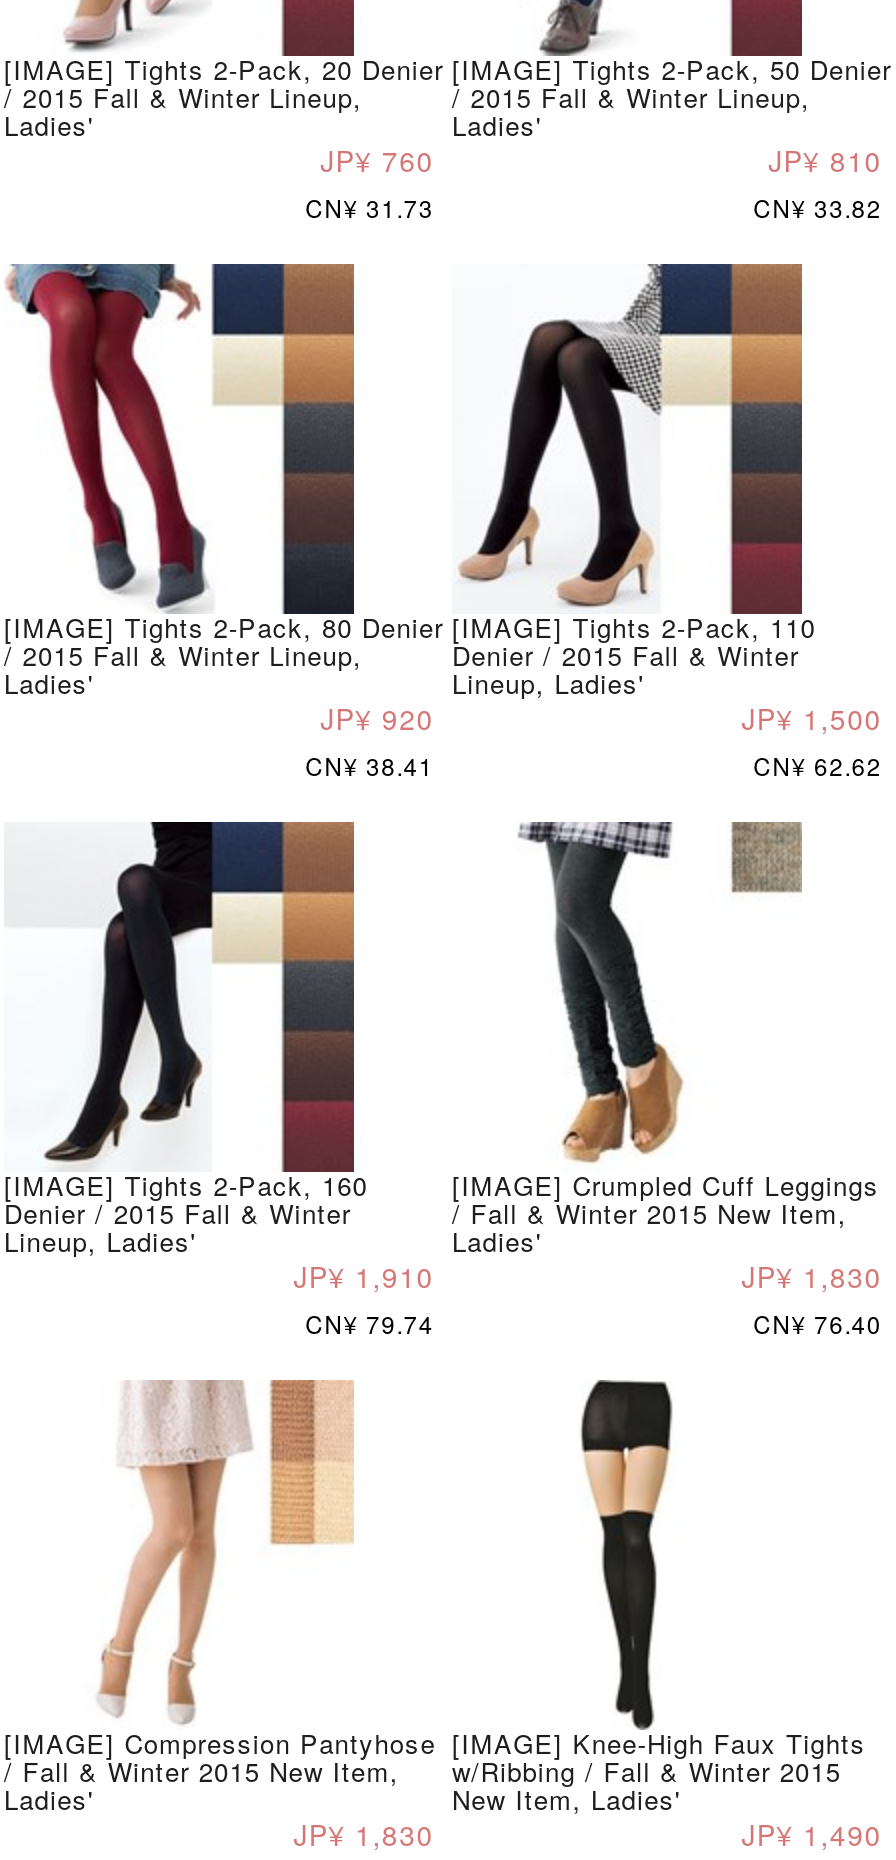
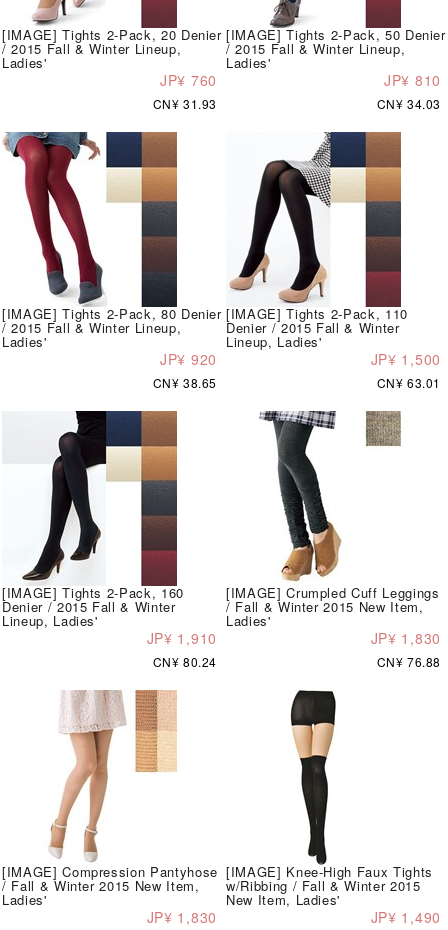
[305,190,434,224] CN¥ 31.73 -> [153,95,217,112] CN¥ 31.93
[753,190,882,224] CN¥ 33.82 -> [377,95,441,112] CN¥ 34.03
[305,748,434,782] CN¥ 38.41 -> [153,374,217,391] CN¥ 38.65
[753,748,882,782] CN¥ 62.62 -> [377,374,441,391] CN¥ 63.01
[305,1306,434,1340] CN¥ 79.74 -> [153,653,217,670] CN¥ 80.24
[753,1306,882,1340] CN¥ 76.40 -> [377,653,441,670] CN¥ 76.88

